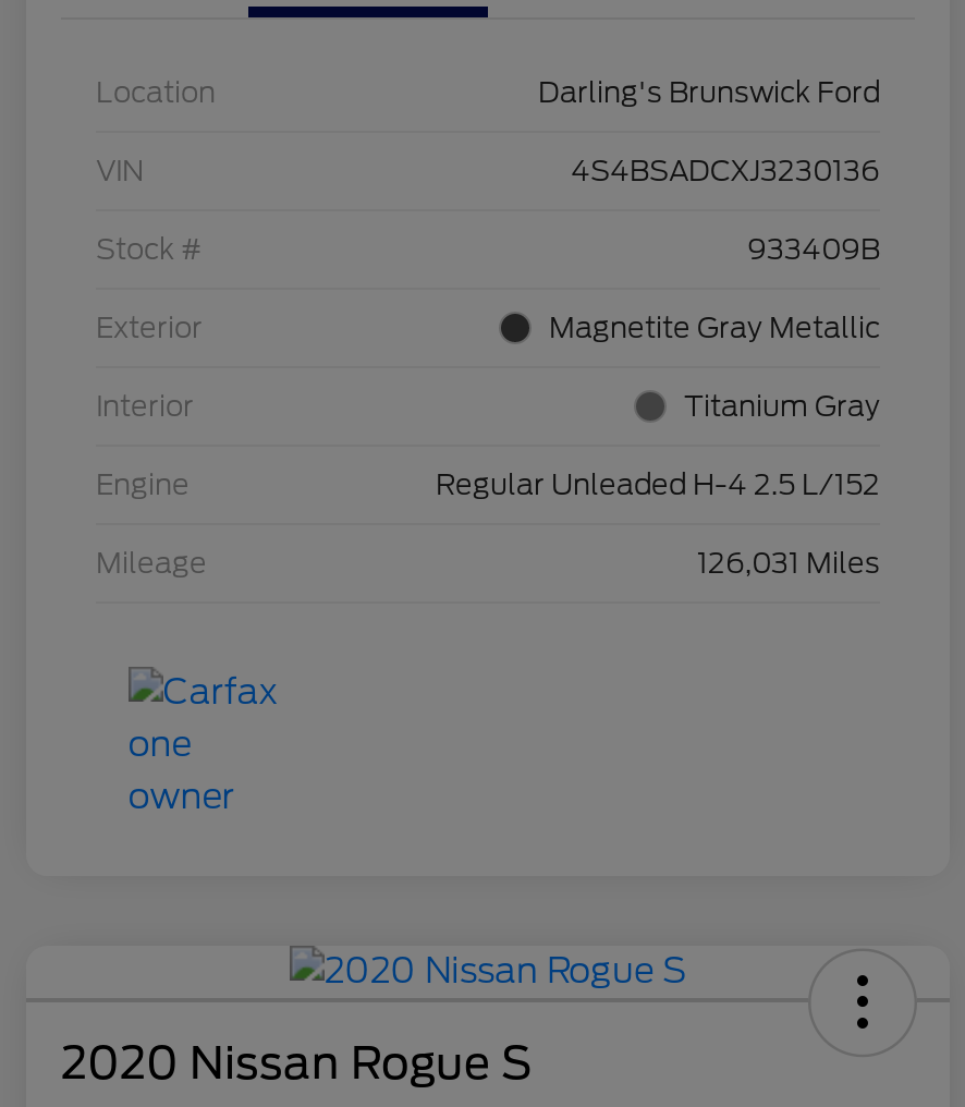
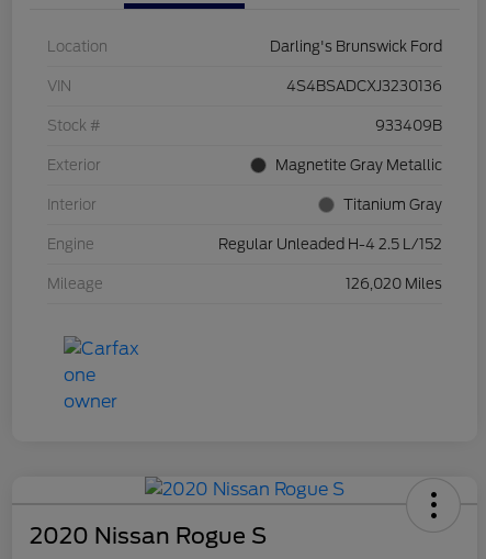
[697,547,880,579] 126,031 Miles -> [346,275,442,292] 126,020 Miles

